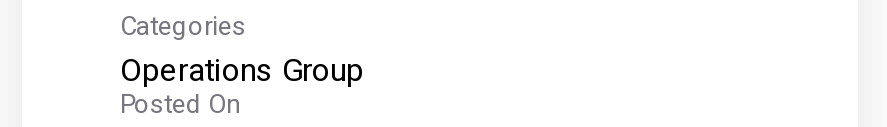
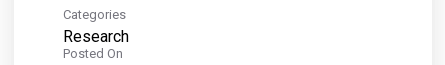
[120,50,364,88] Operations Group -> [63,27,129,46] Research

